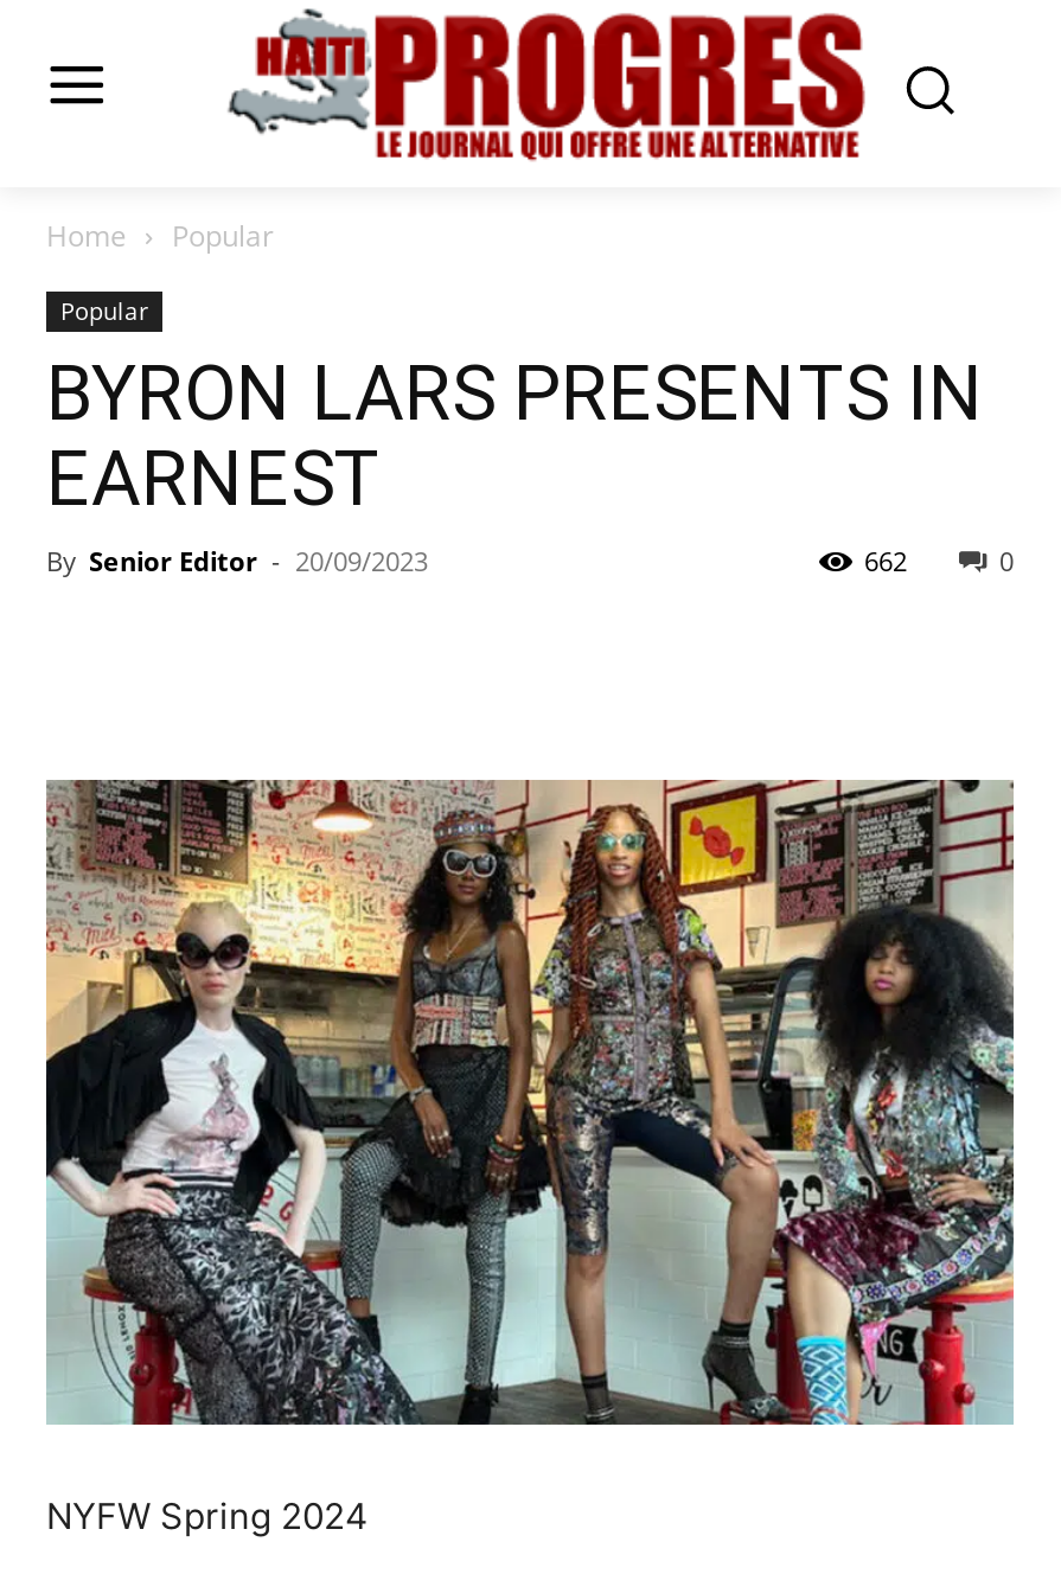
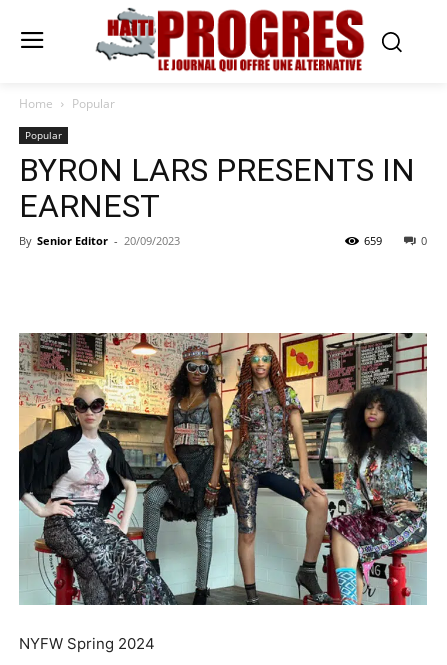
[864,543,907,578] 662 -> [364,233,382,248] 659

